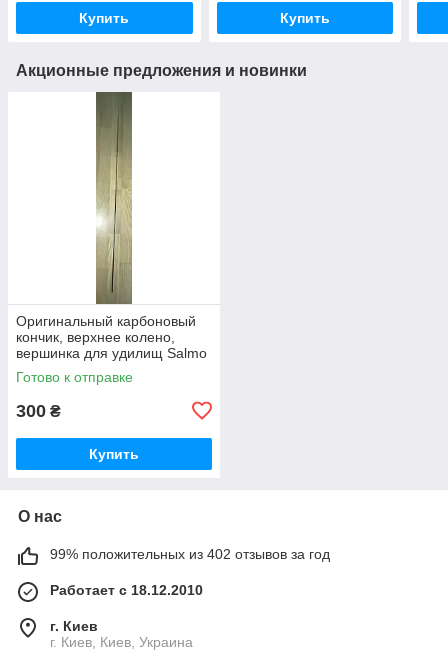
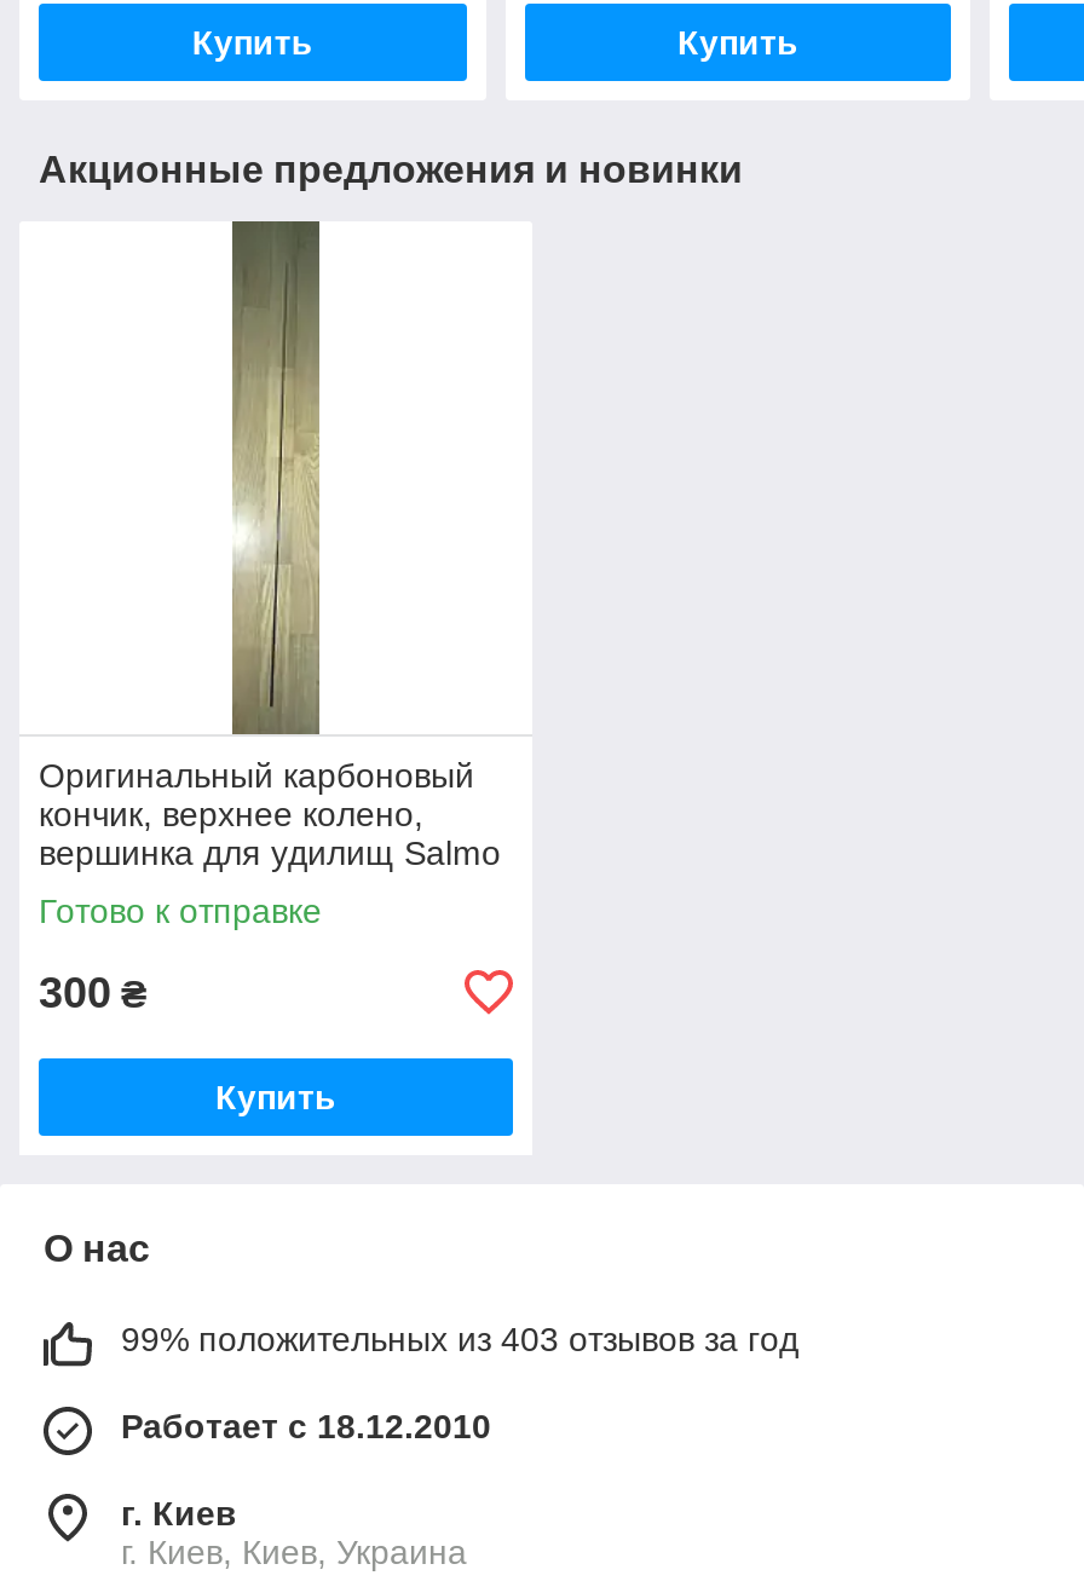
[50,546,330,562] 99% положительных из 402 отзывов за год -> [121,1319,798,1358] 99% положительных из 403 отзывов за год

